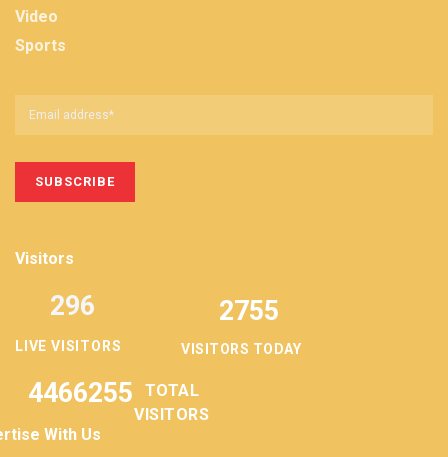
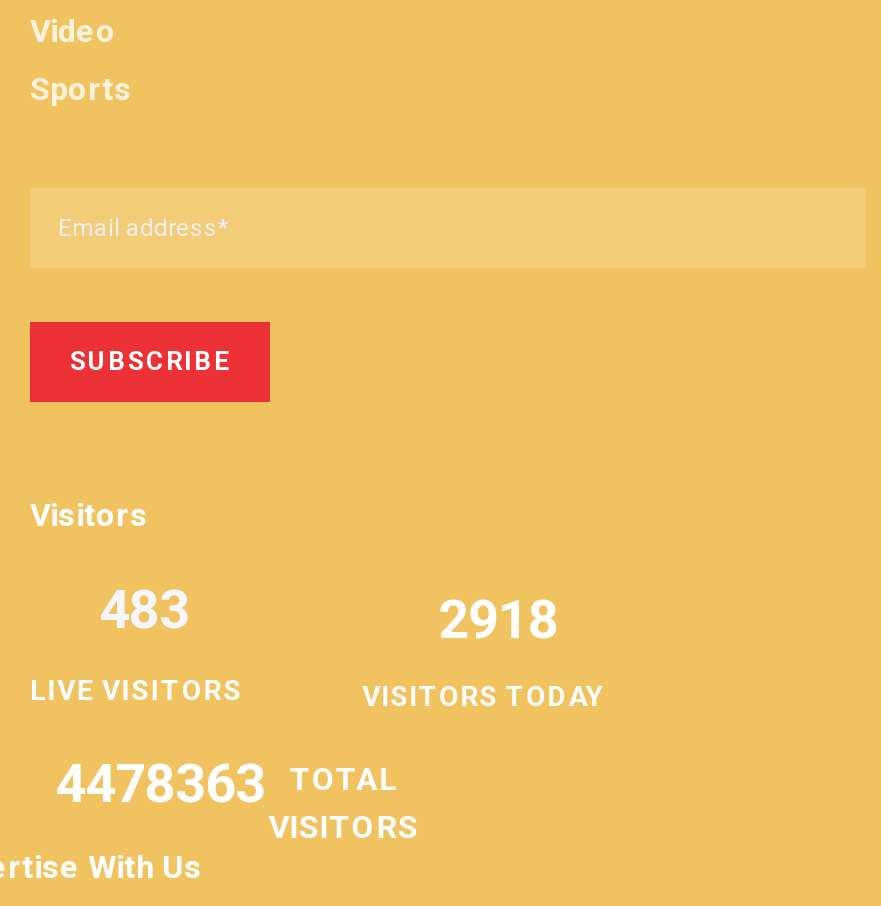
[49,290,94,322] 296 -> [99,577,189,641] 483
[219,295,279,327] 2755 -> [438,587,558,651] 2918
[27,377,199,409] 4466255 TOTAL -> [55,751,398,815] 4478363 TOTAL

